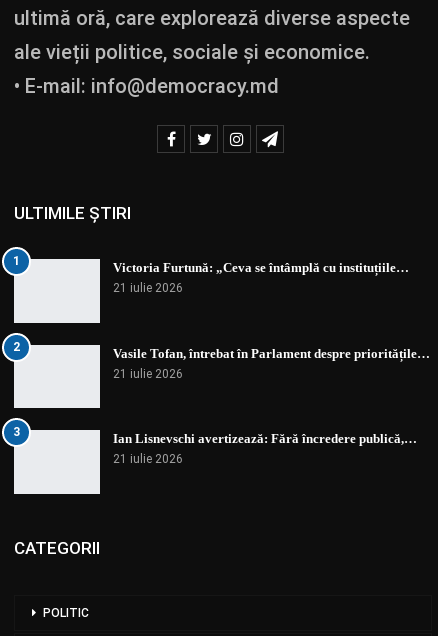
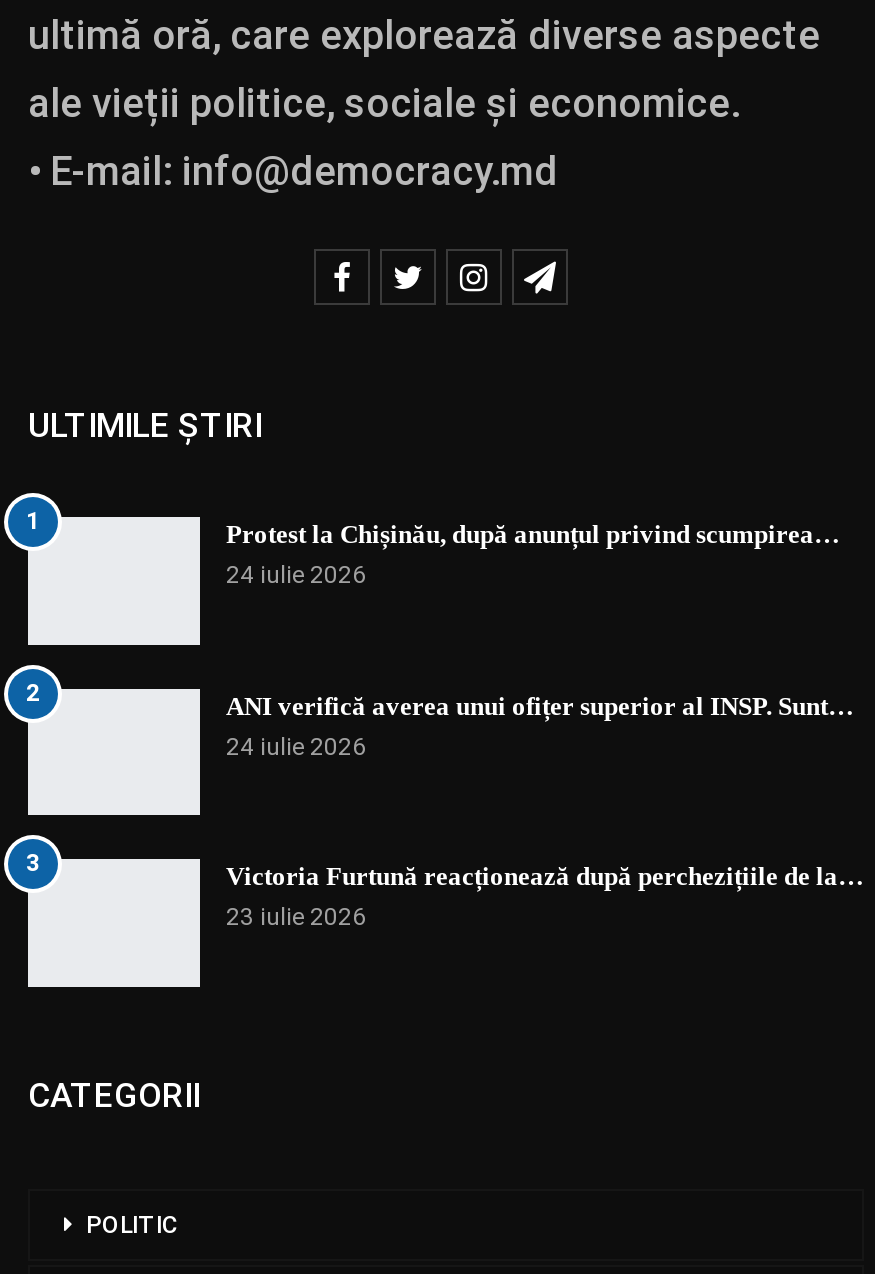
[113,260,409,295] Victoria Furtună: „Ceva se întâmplă cu instituțiile… | 21 iulie 2026 -> [226,519,840,589] Protest la Chișinău, după anunțul privind scumpirea… | 24 iulie 2026
[113,346,430,381] Vasile Tofan, întrebat în Parlament despre prioritățile… | 21 iulie 2026 -> [226,691,854,761] ANI verifică averea unui ofițer superior al INSP. Sunt… | 24 iulie 2026
[113,431,417,466] Ian Lisnevschi avertizează: Fără încredere publică,… | 21 iulie 2026 -> [226,862,864,932] Victoria Furtună reacționează după perchezițiile de la… | 23 iulie 2026

